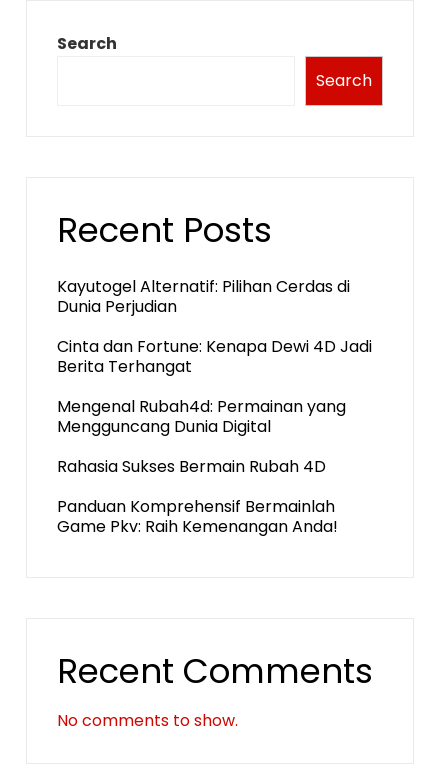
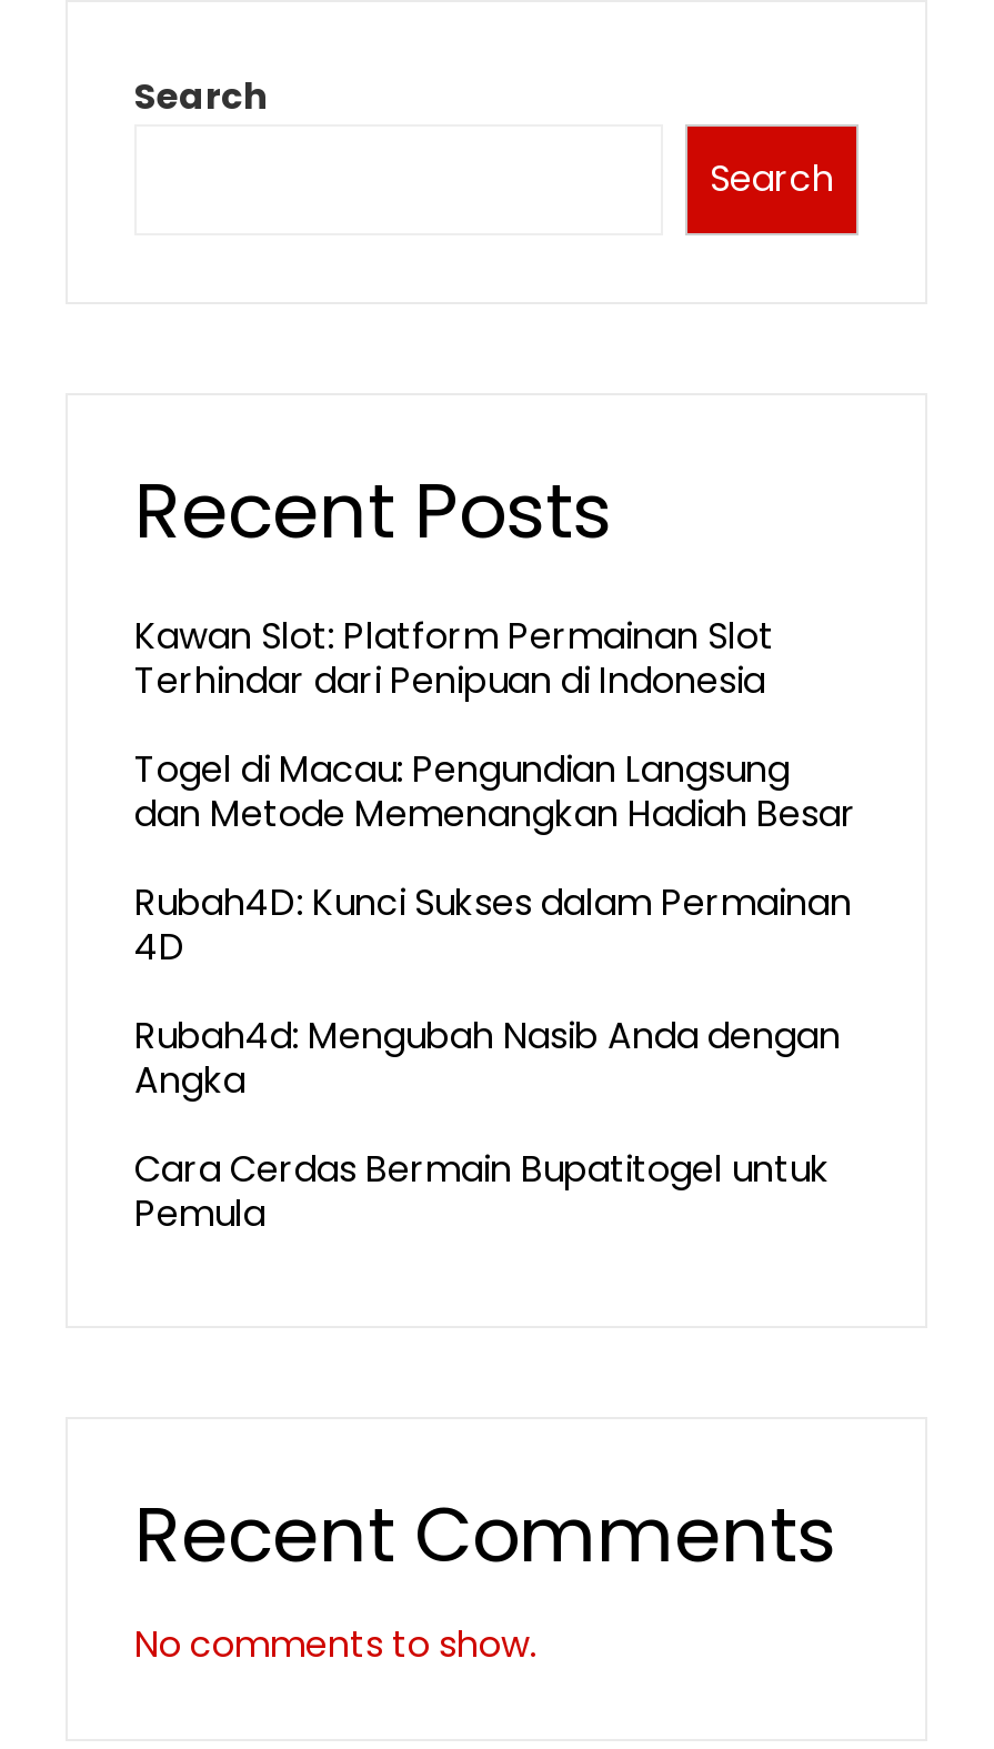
[57,275,350,318] Kayutogel Alternatif: Pilihan Cerdas di | Dunia Perjudian -> [134,611,774,706] Kawan Slot: Platform Permainan Slot | Terhindar dari Penipuan di Indonesia
[57,335,372,378] Cinta dan Fortune: Kenapa Dewi 4D Jadi | Berita Terhangat -> [134,744,856,840] Togel di Macau: Pengundian Langsung | dan Metode Memenangkan Hadiah Besar
[57,395,346,438] Mengenal Rubah4d: Permainan yang | Mengguncang Dunia Digital -> [134,877,852,973] Rubah4D: Kunci Sukses dalam Permainan | 4D
[57,455,326,478] Rahasia Sukses Bermain Rubah 4D -> [134,1011,841,1106] Rubah4d: Mengubah Nasib Anda dengan | Angka
[57,495,338,538] Panduan Komprehensif Bermainlah | Game Pkv: Raih Kemenangan Anda! -> [134,1144,830,1239] Cara Cerdas Bermain Bupatitogel untuk | Pemula

